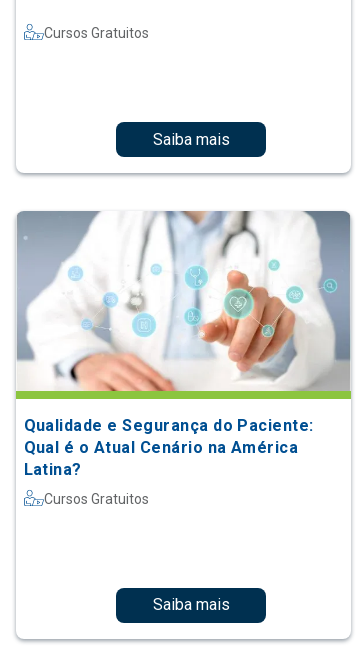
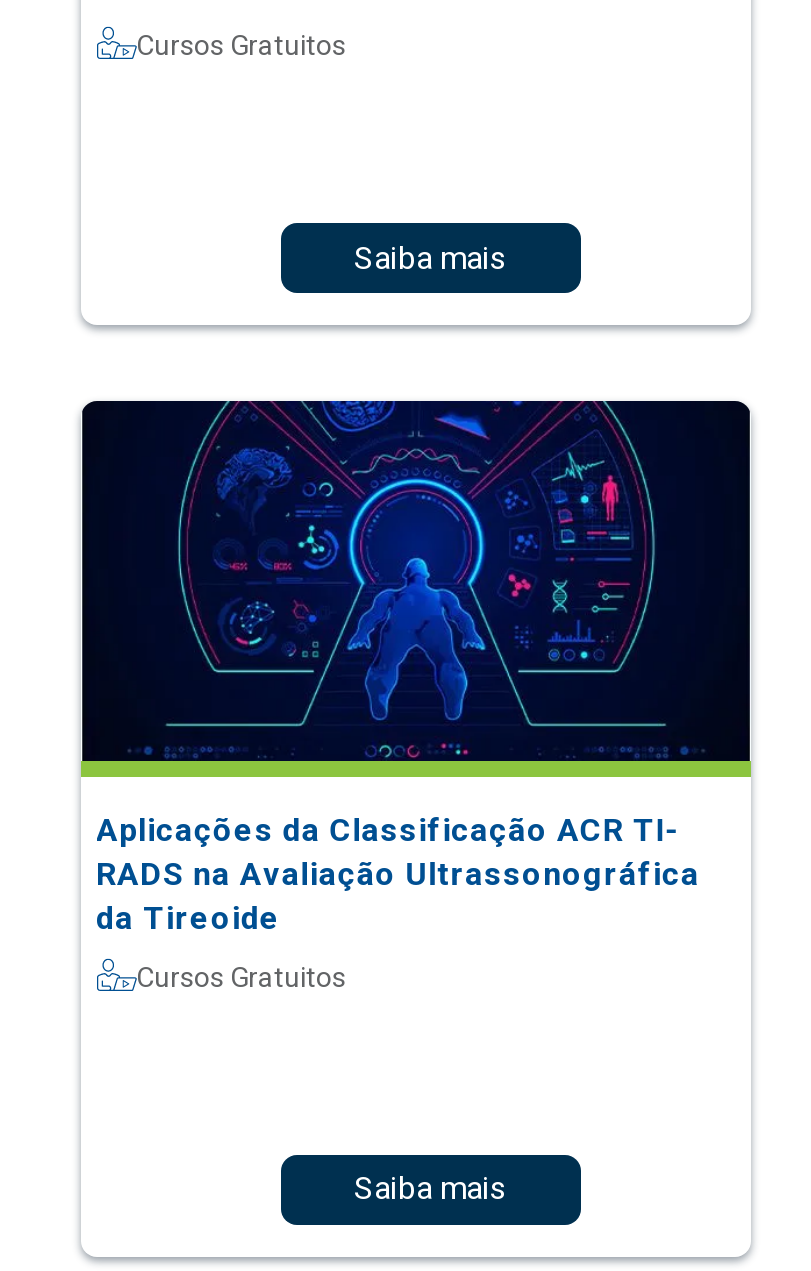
[16,210,350,479] [image] | Qualidade e Segurança do Paciente: | Qual é o Atual Cenário na América | Latina? -> [79,399,751,937] [image] | Aplicações da Classificação ACR TI- | RADS na Avaliação Ultrassonográfica | da Tireoide

